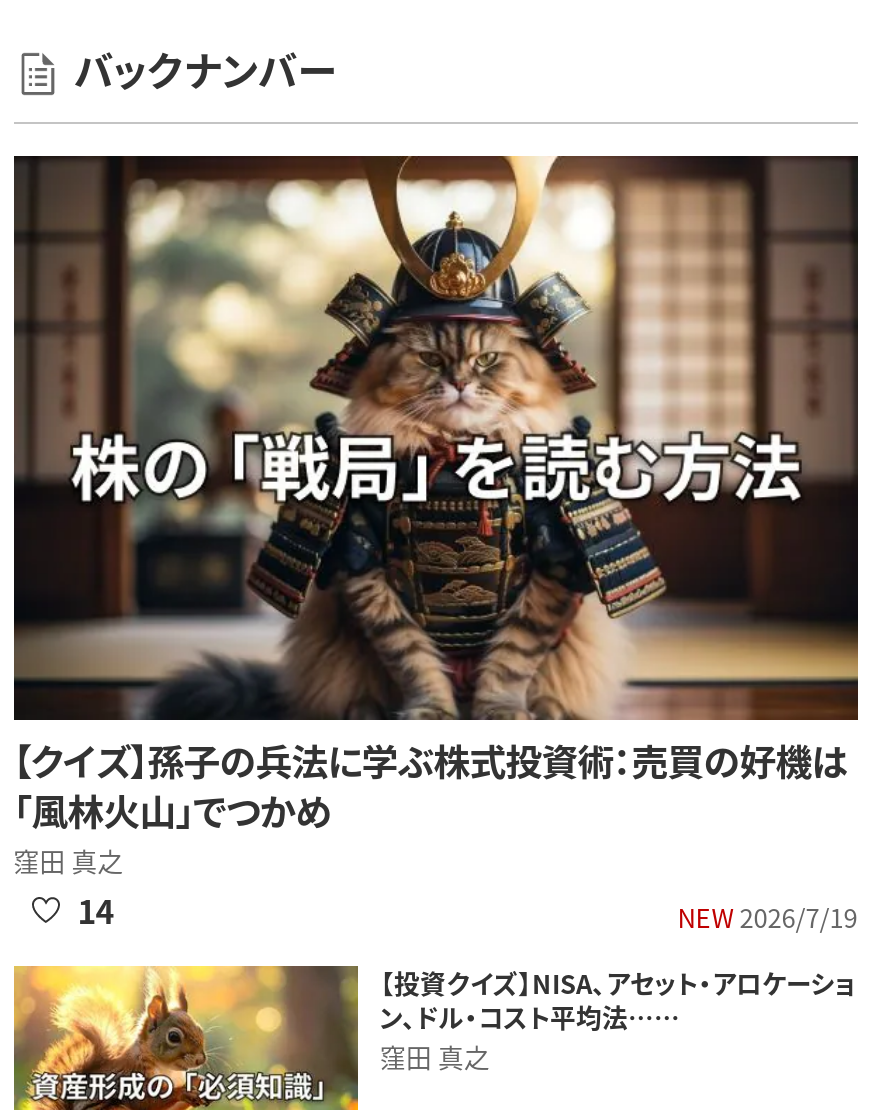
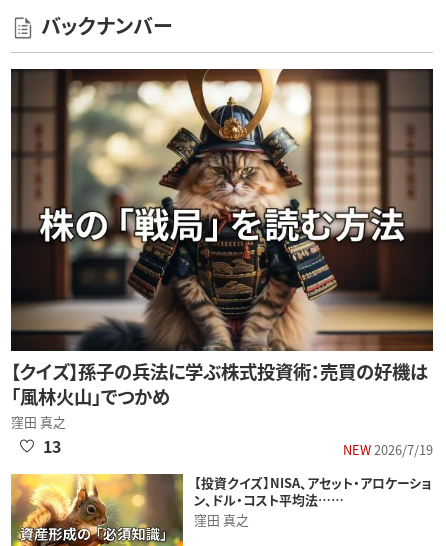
[78,887,114,935] 14 -> [43,434,61,458] 13

